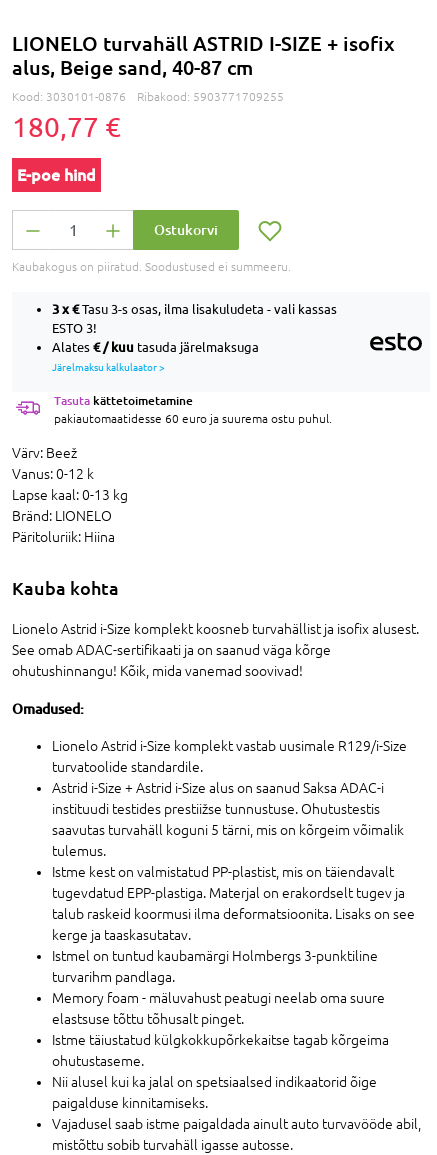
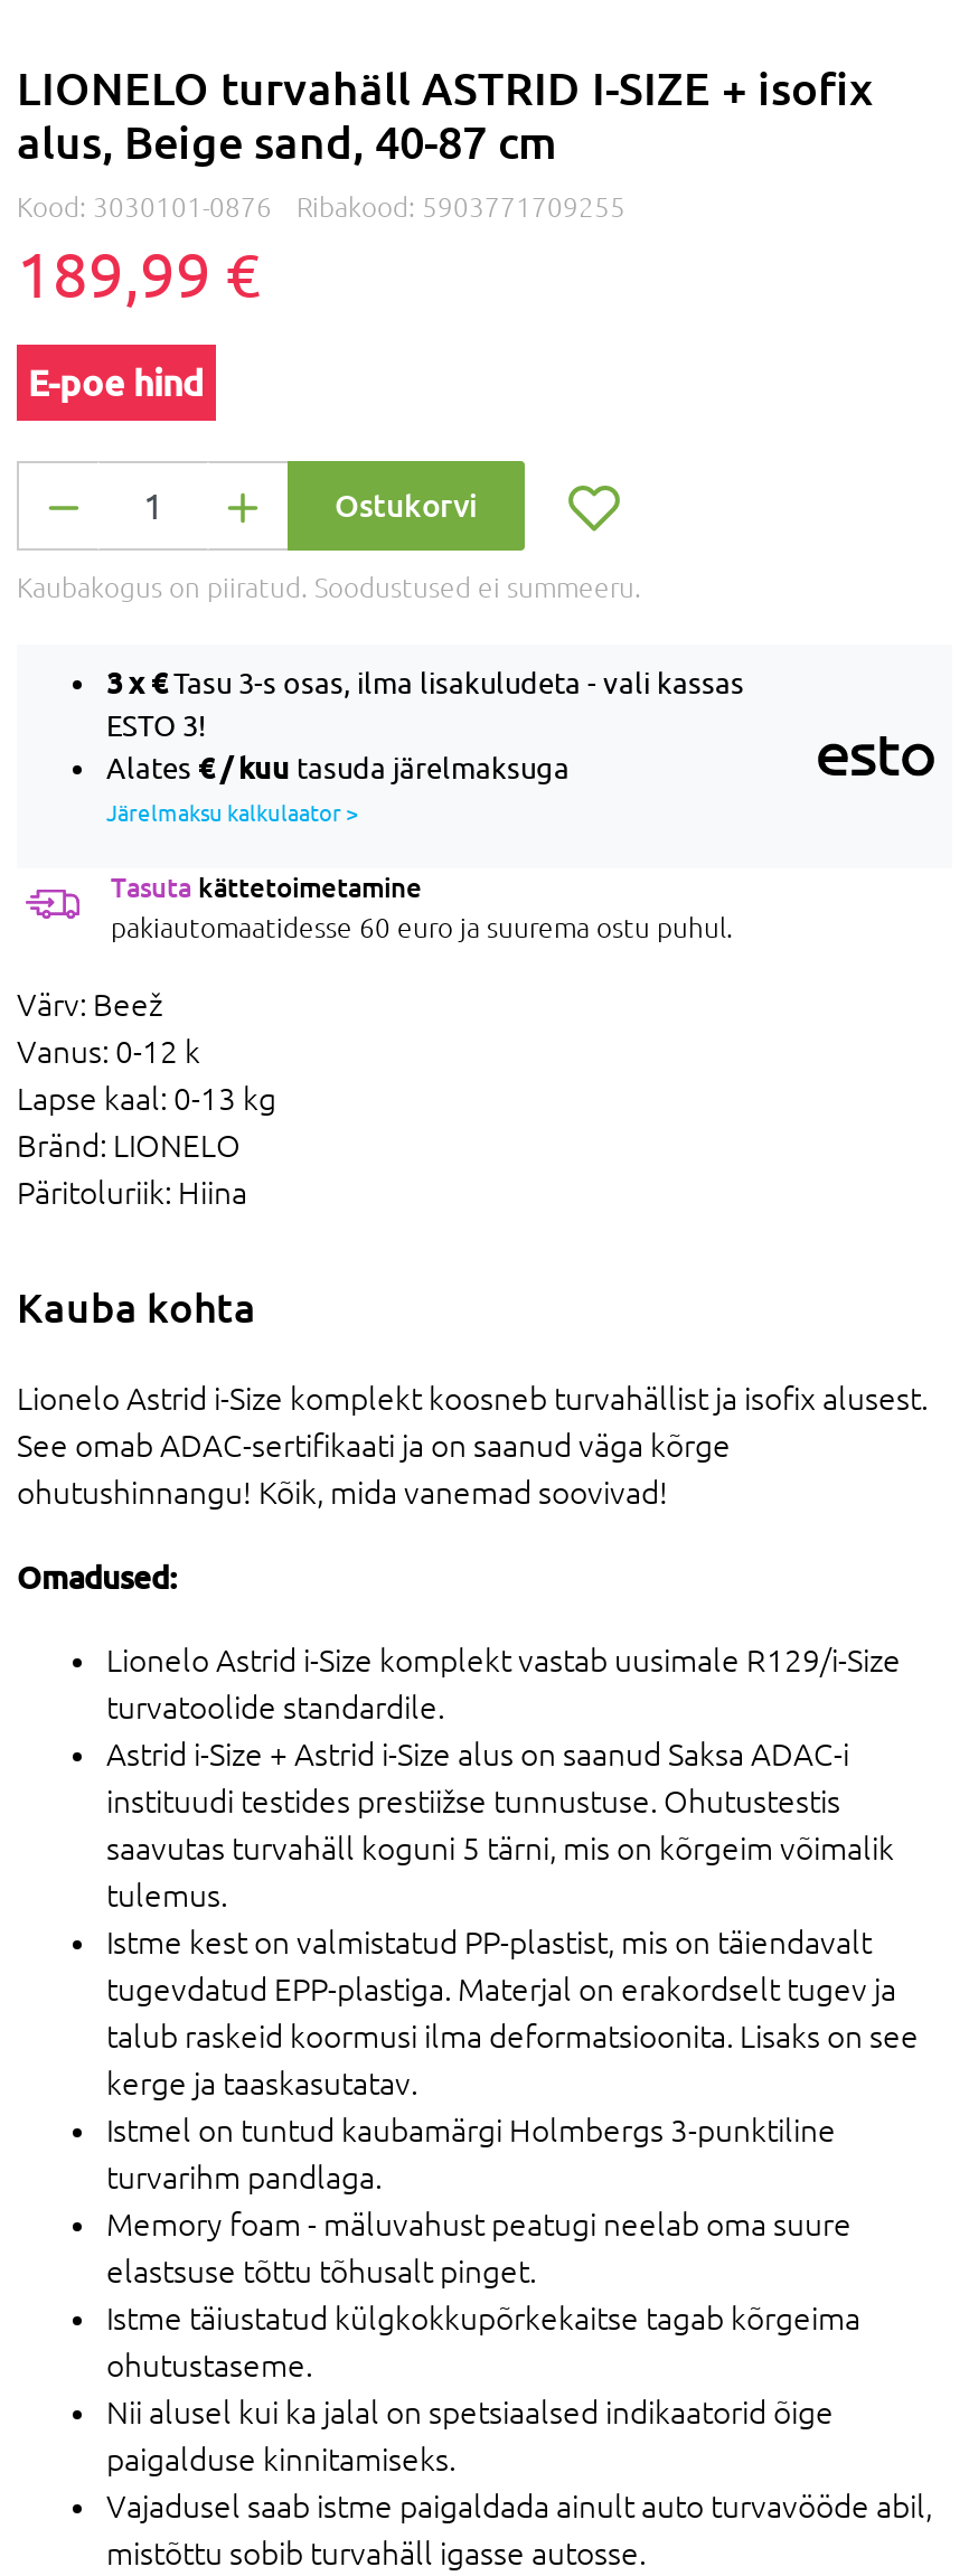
[12,110,121,143] 180,77 € -> [17,237,261,310] 189,99 €

